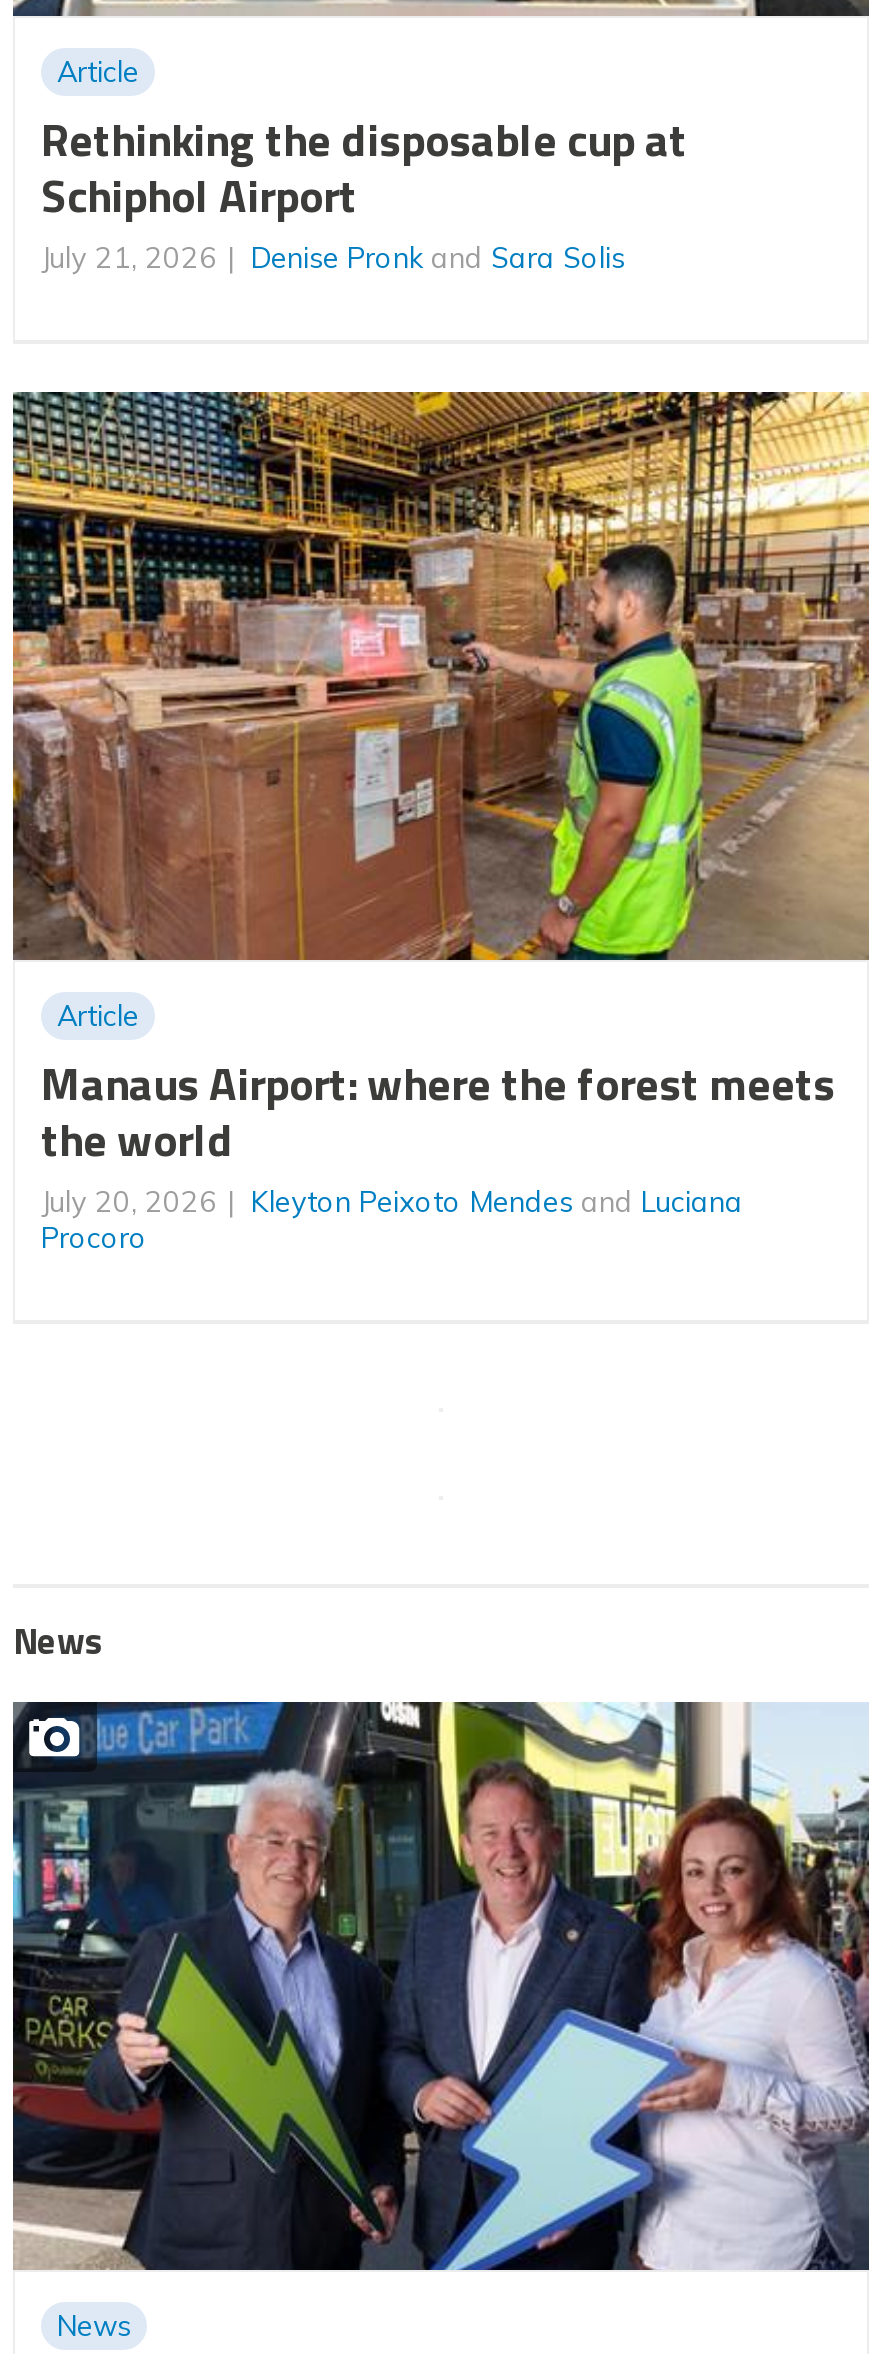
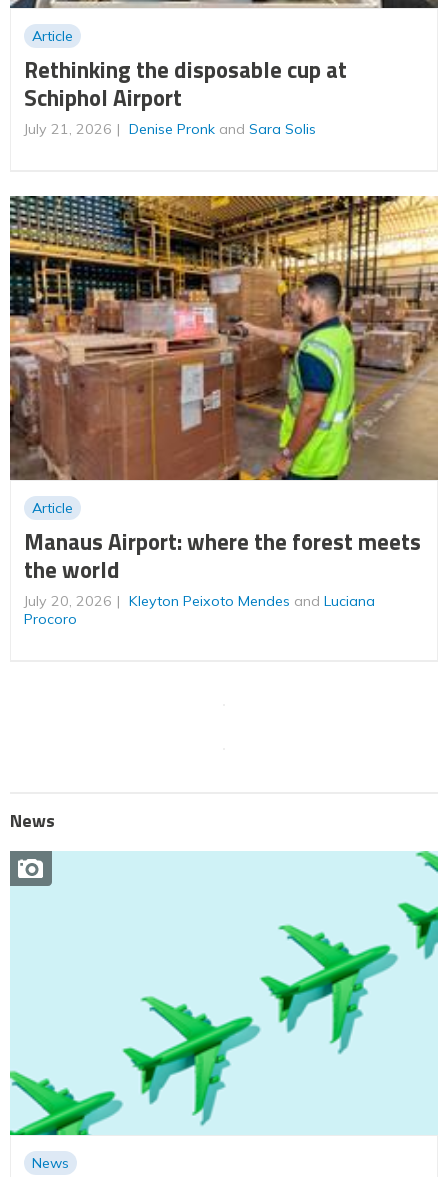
[11,1700,871,2272] [image] -> [9,850,439,1136] [image]

